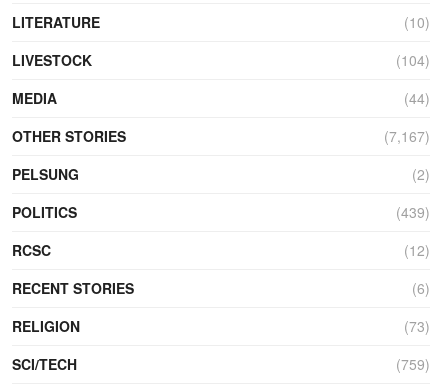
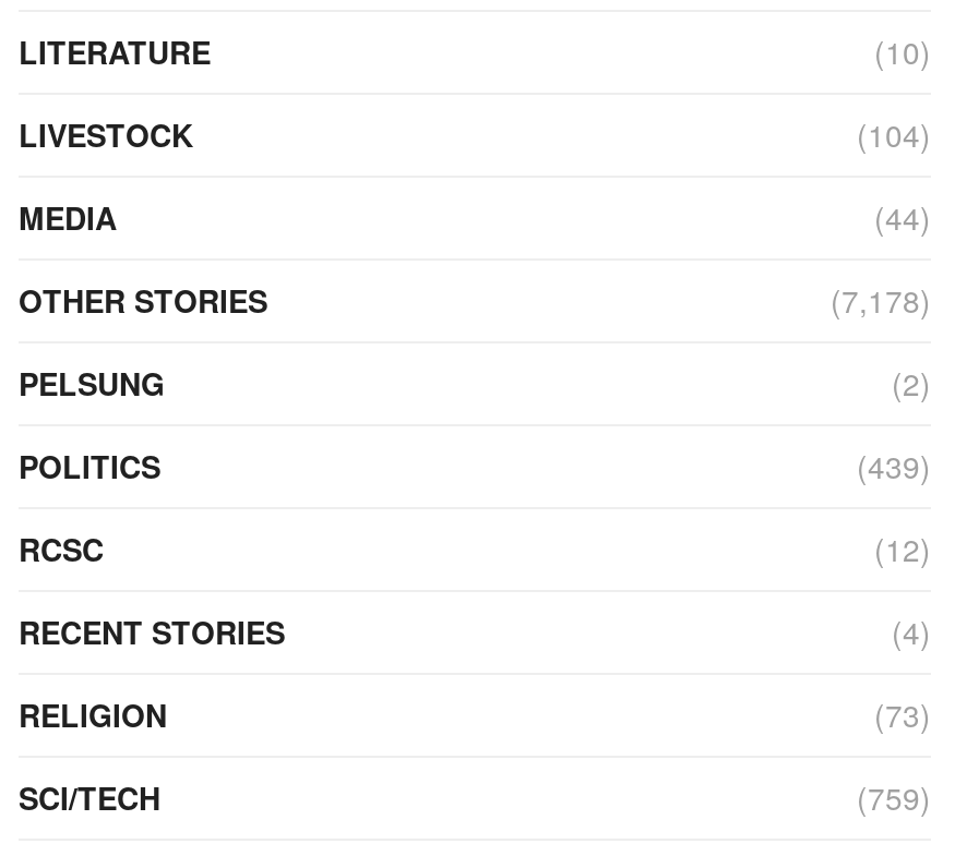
[384,126,430,146] (7,167) -> [831,278,931,322] (7,178)
[412,278,430,298] (6) -> [892,610,931,653] (4)

